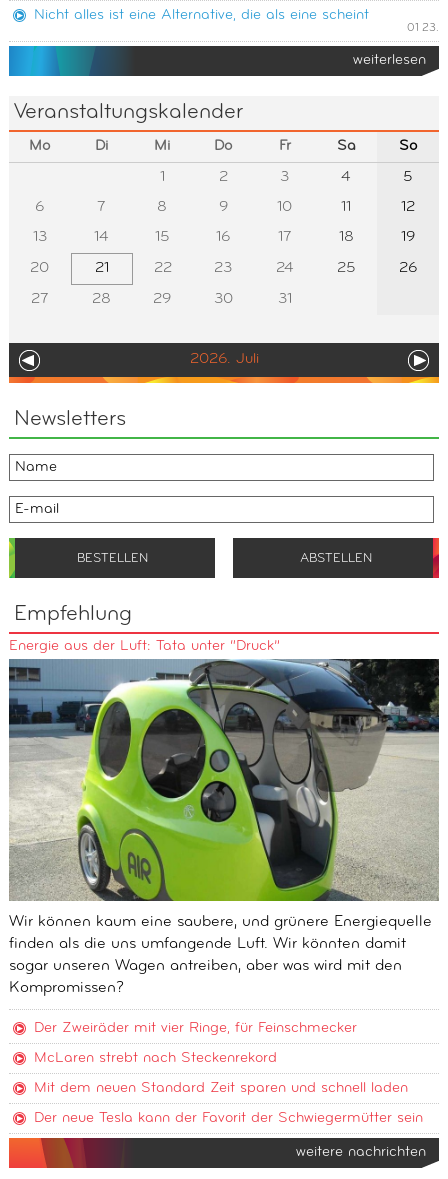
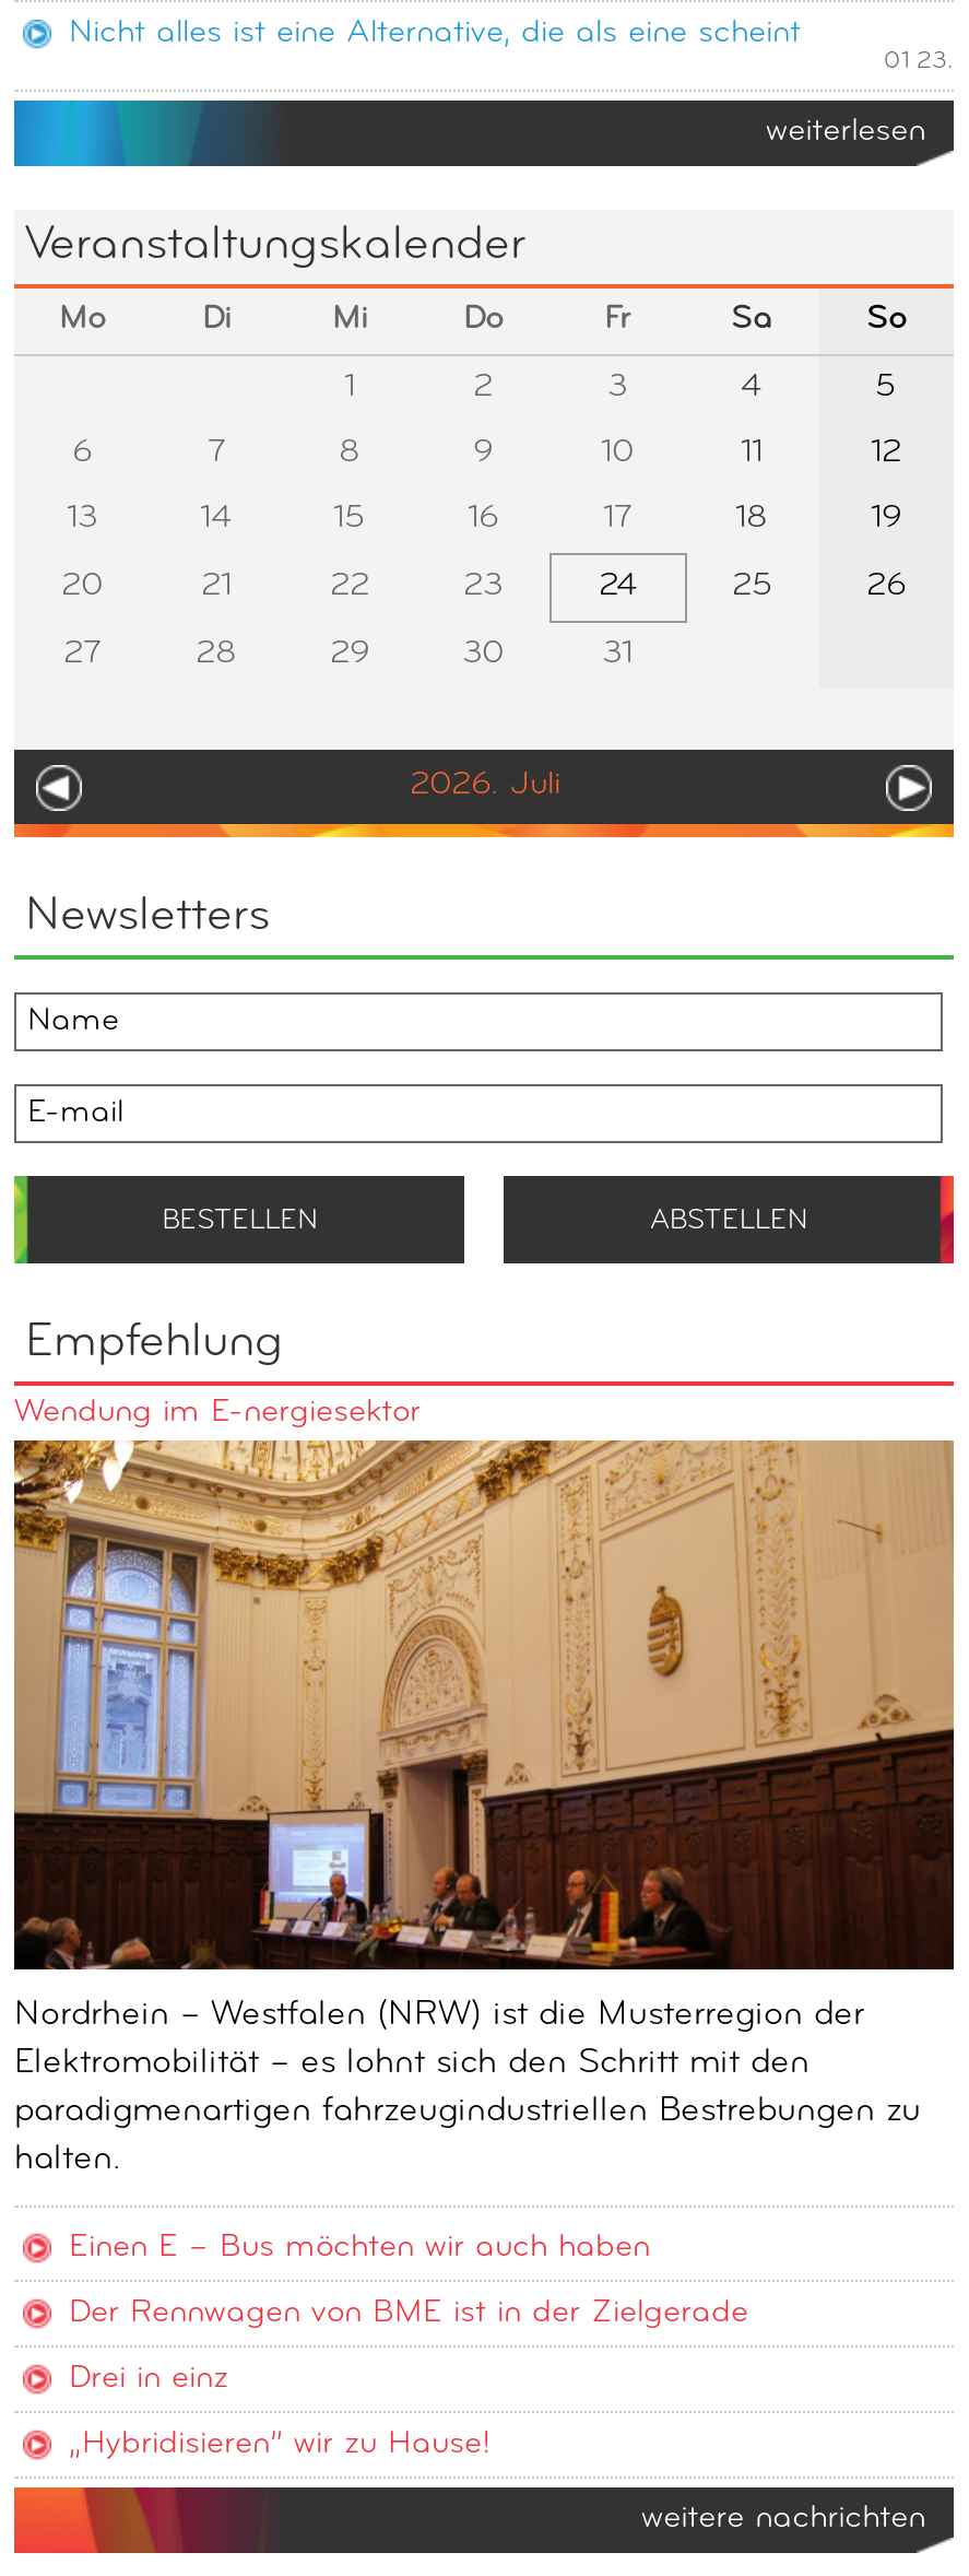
[9,639,280,654] Energie aus der Luft: Tata unter “Druck” -> [14,1397,421,1430] Wendung im E-nergiesektor
[8,658,440,996] [image] | Wir können kaum eine saubere, und grünere Energiequelle | finden als die uns umfangende Luft. Wir könnten damit | sogar unseren Wagen antreiben, aber was wird mit den | Kompromissen? -> [12,1438,956,2177] [image] | Nordrhein – Westfalen (NRW) ist die Musterregion der | Elektromobilität – es lohnt sich den Schritt mit den | paradigmenartigen fahrzeugindustriellen Bestrebungen zu | halten.
[34,1021,357,1036] Der Zweiräder mit vier Ringe, für Feinschmecker -> [69,2232,650,2264] Einen E – Bus möchten wir auch haben
[34,1051,277,1066] McLaren strebt nach Steckenrekord -> [69,2297,748,2330] Der Rennwagen von BME ist in der Zielgerade
[34,1081,408,1096] Mit dem neuen Standard Zeit sparen und schnell laden -> [69,2363,228,2395] Drei in einz
[34,1111,423,1126] Der neue Tesla kann der Favorit der Schwiegermütter sein -> [69,2428,491,2461] „Hybridisieren” wir zu Hause!

